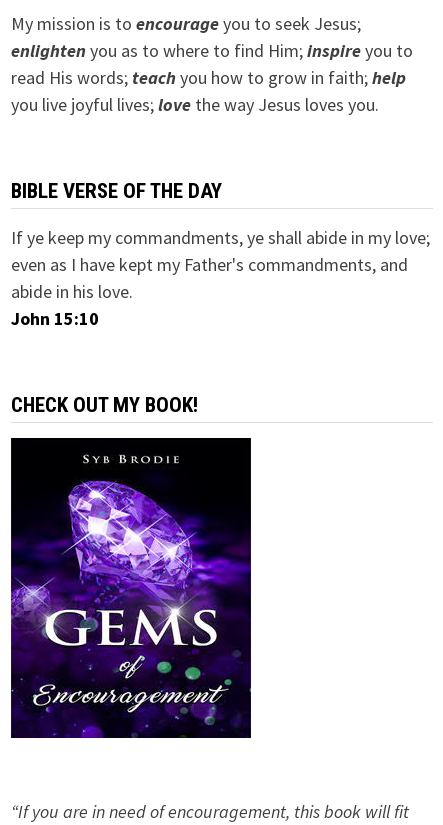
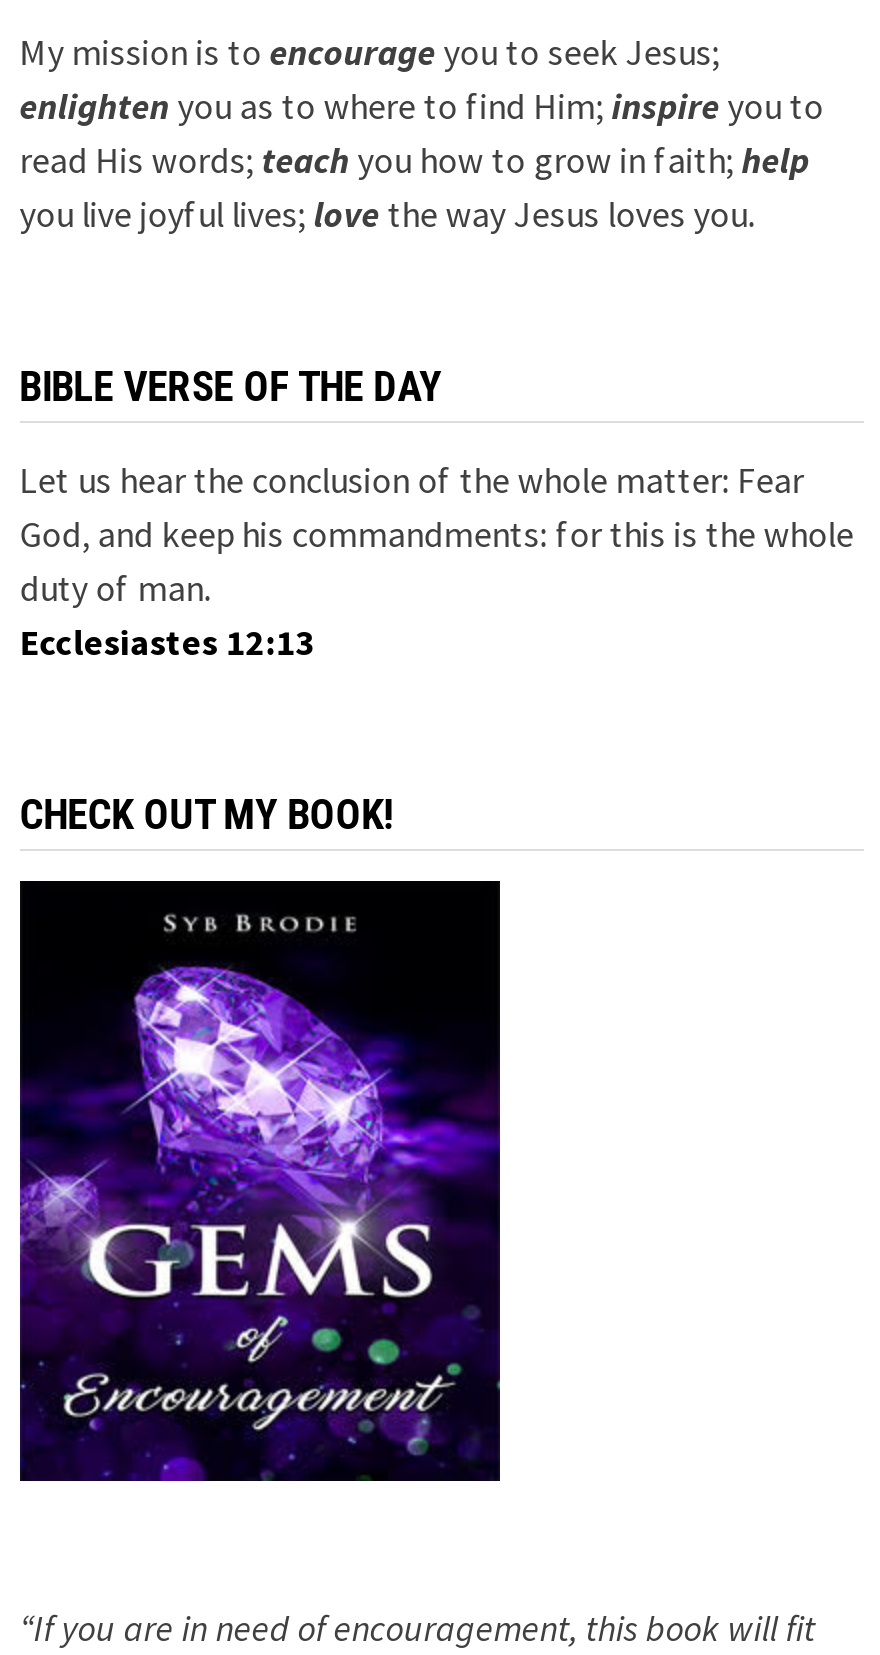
[11,226,430,330] If ye keep my commandments, ye shall abide in my love; | even as I have kept my Father's commandments, and | abide in his love. | John 15:10 -> [20,457,854,665] Let us hear the conclusion of the whole matter: Fear | God, and keep his commandments: for this is the whole | duty of man. | Ecclesiastes 12:13

